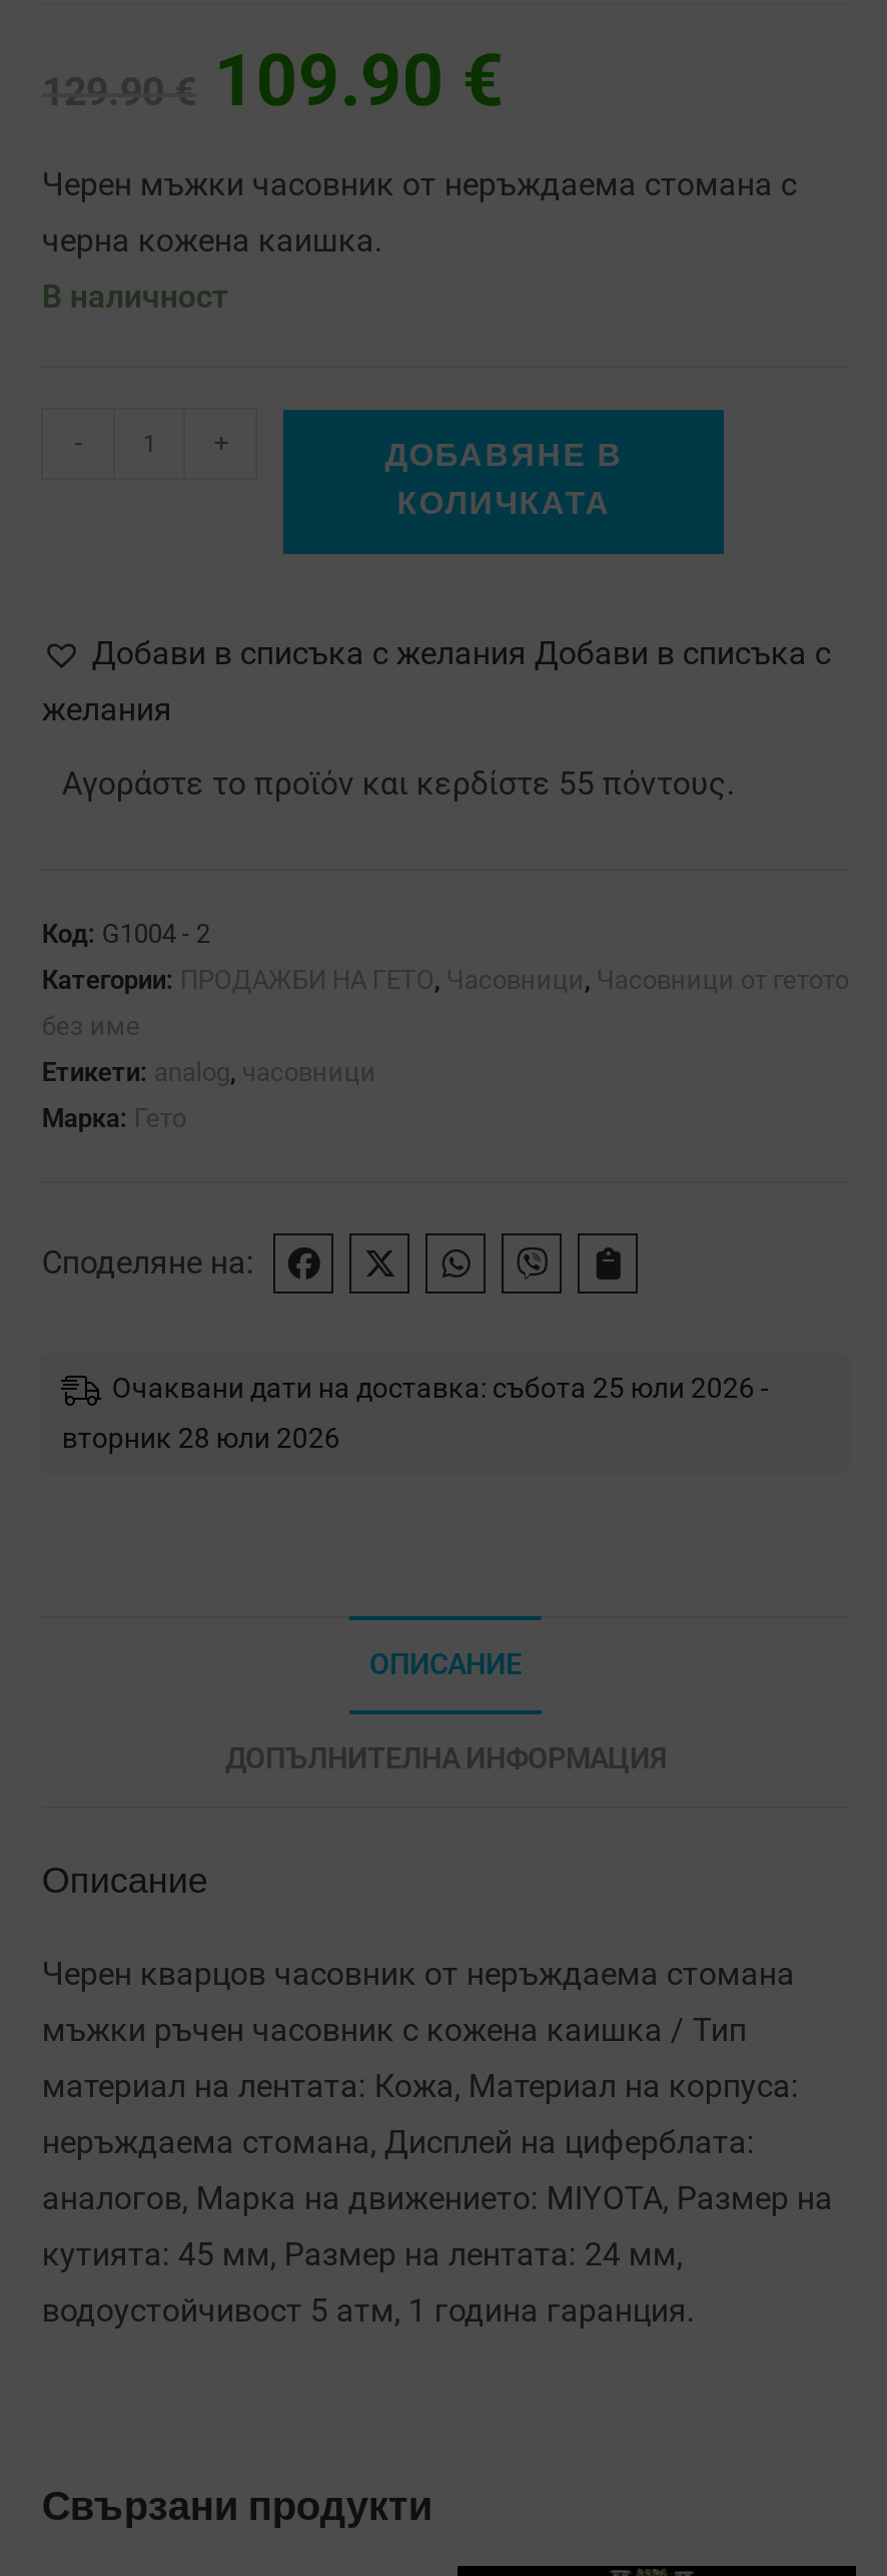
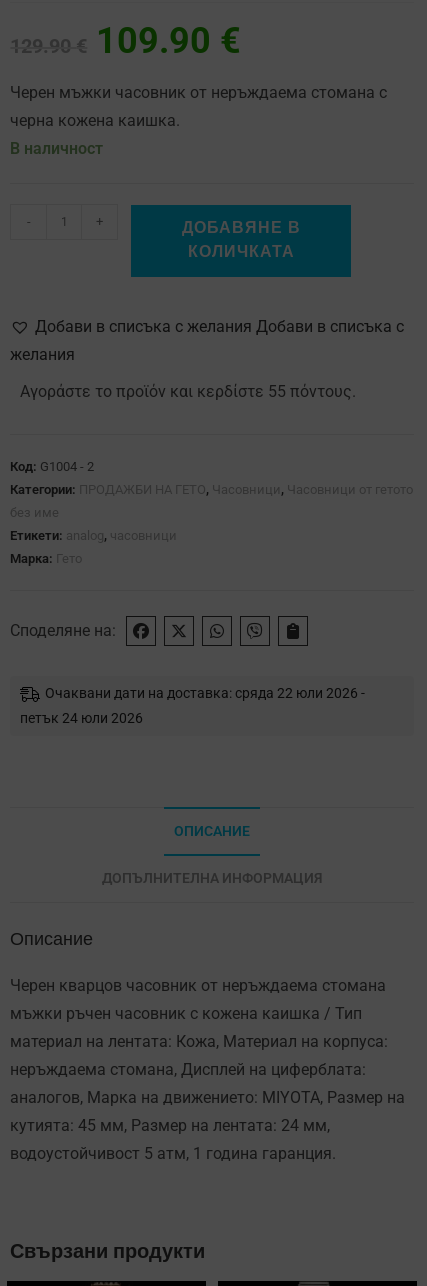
[112,1372,769,1404] Очаквани дати на доставка: събота 25 юли 2026 - -> [45,685,365,701] Очаквани дати на доставка: сряда 22 юли 2026 -
[62,1422,340,1454] вторник 28 юли 2026 -> [20,710,143,726] петък 24 юли 2026

